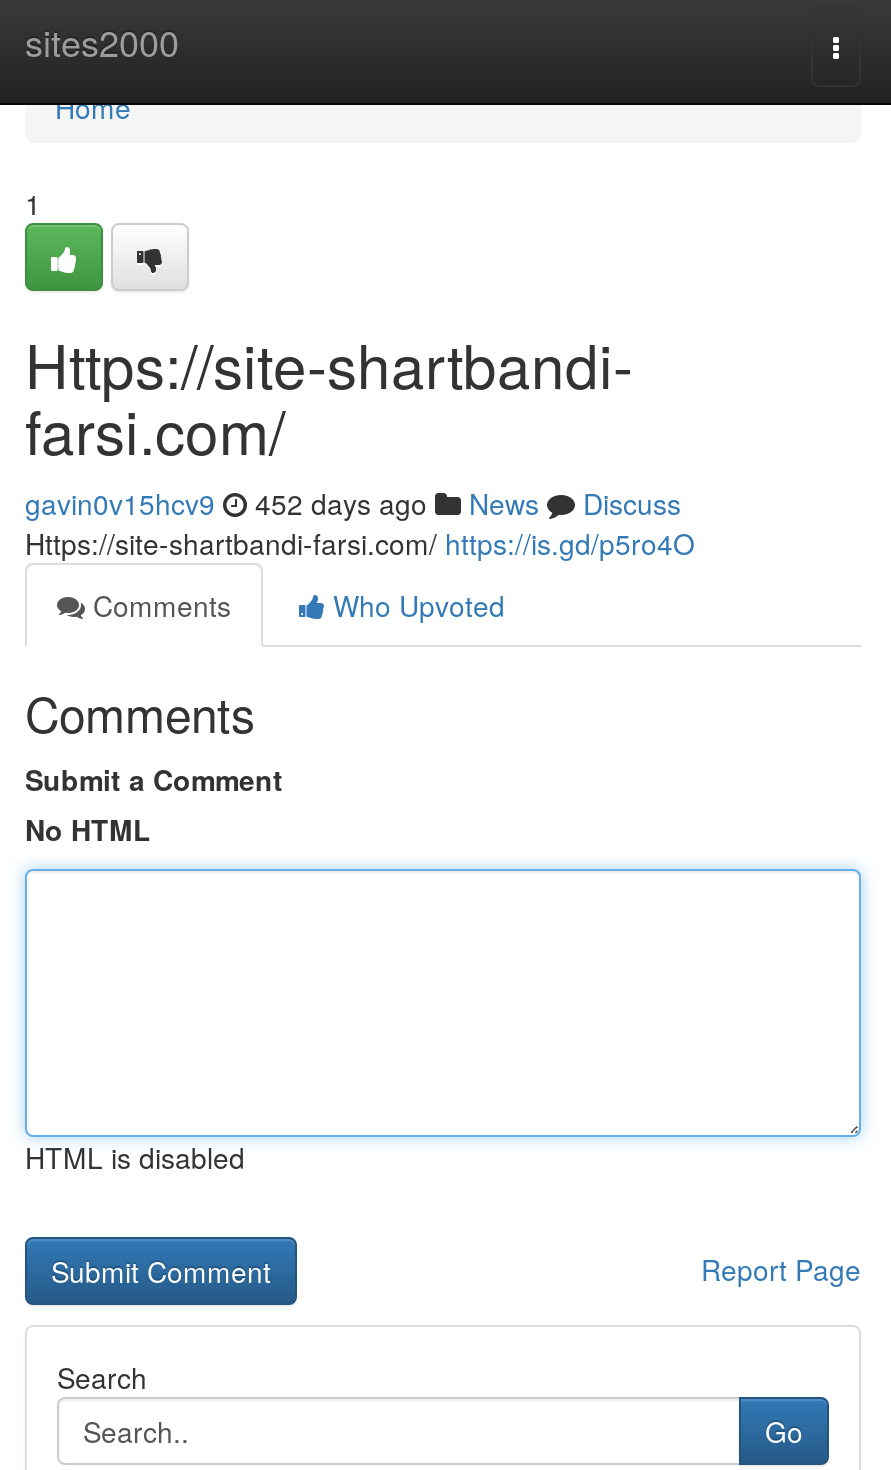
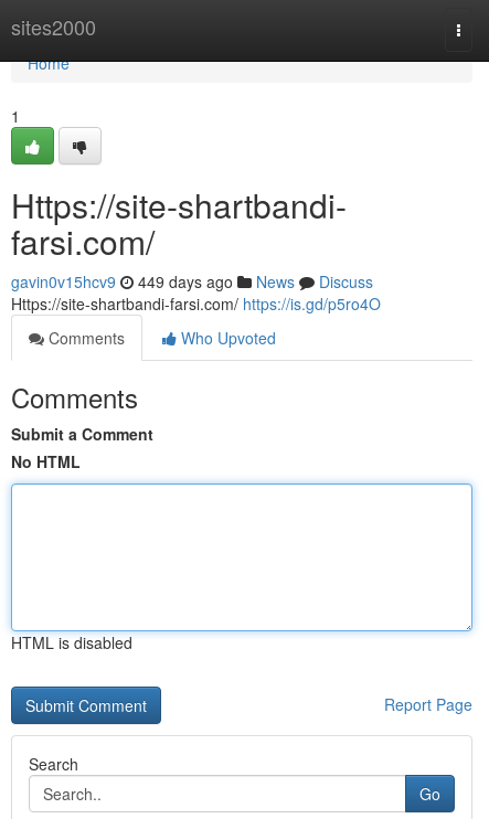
[25,483,681,523] gavin0v15hcv9 452 days ago News Discuss -> [11,270,373,292] gavin0v15hcv9 449 days ago News Discuss

